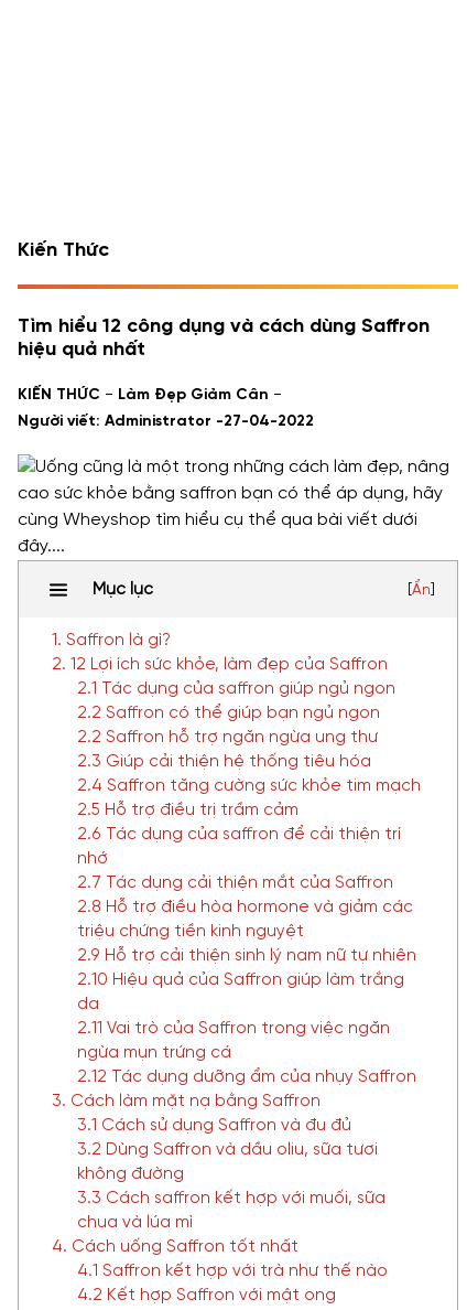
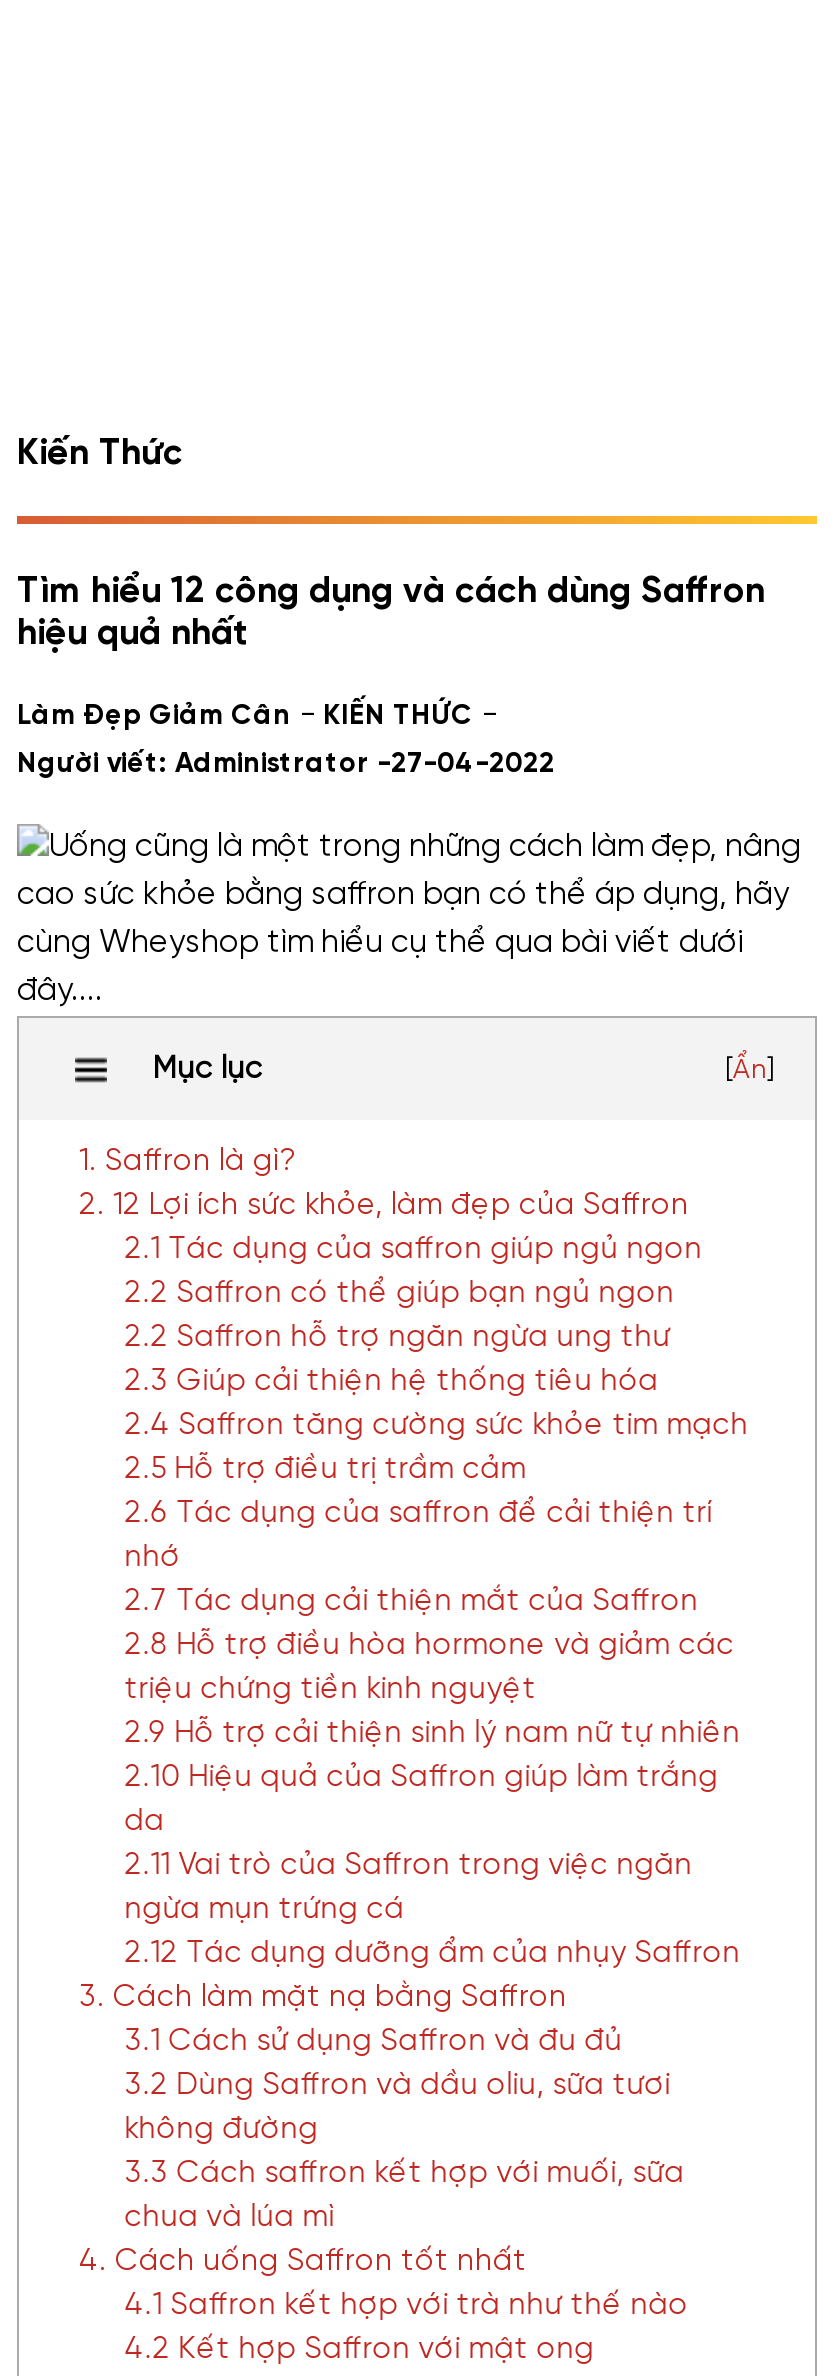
[18,385,282,404] KIẾN THỨC - Làm Đẹp Giảm Cân - -> [17,698,497,732] Làm Đẹp Giảm Cân - KIẾN THỨC -

